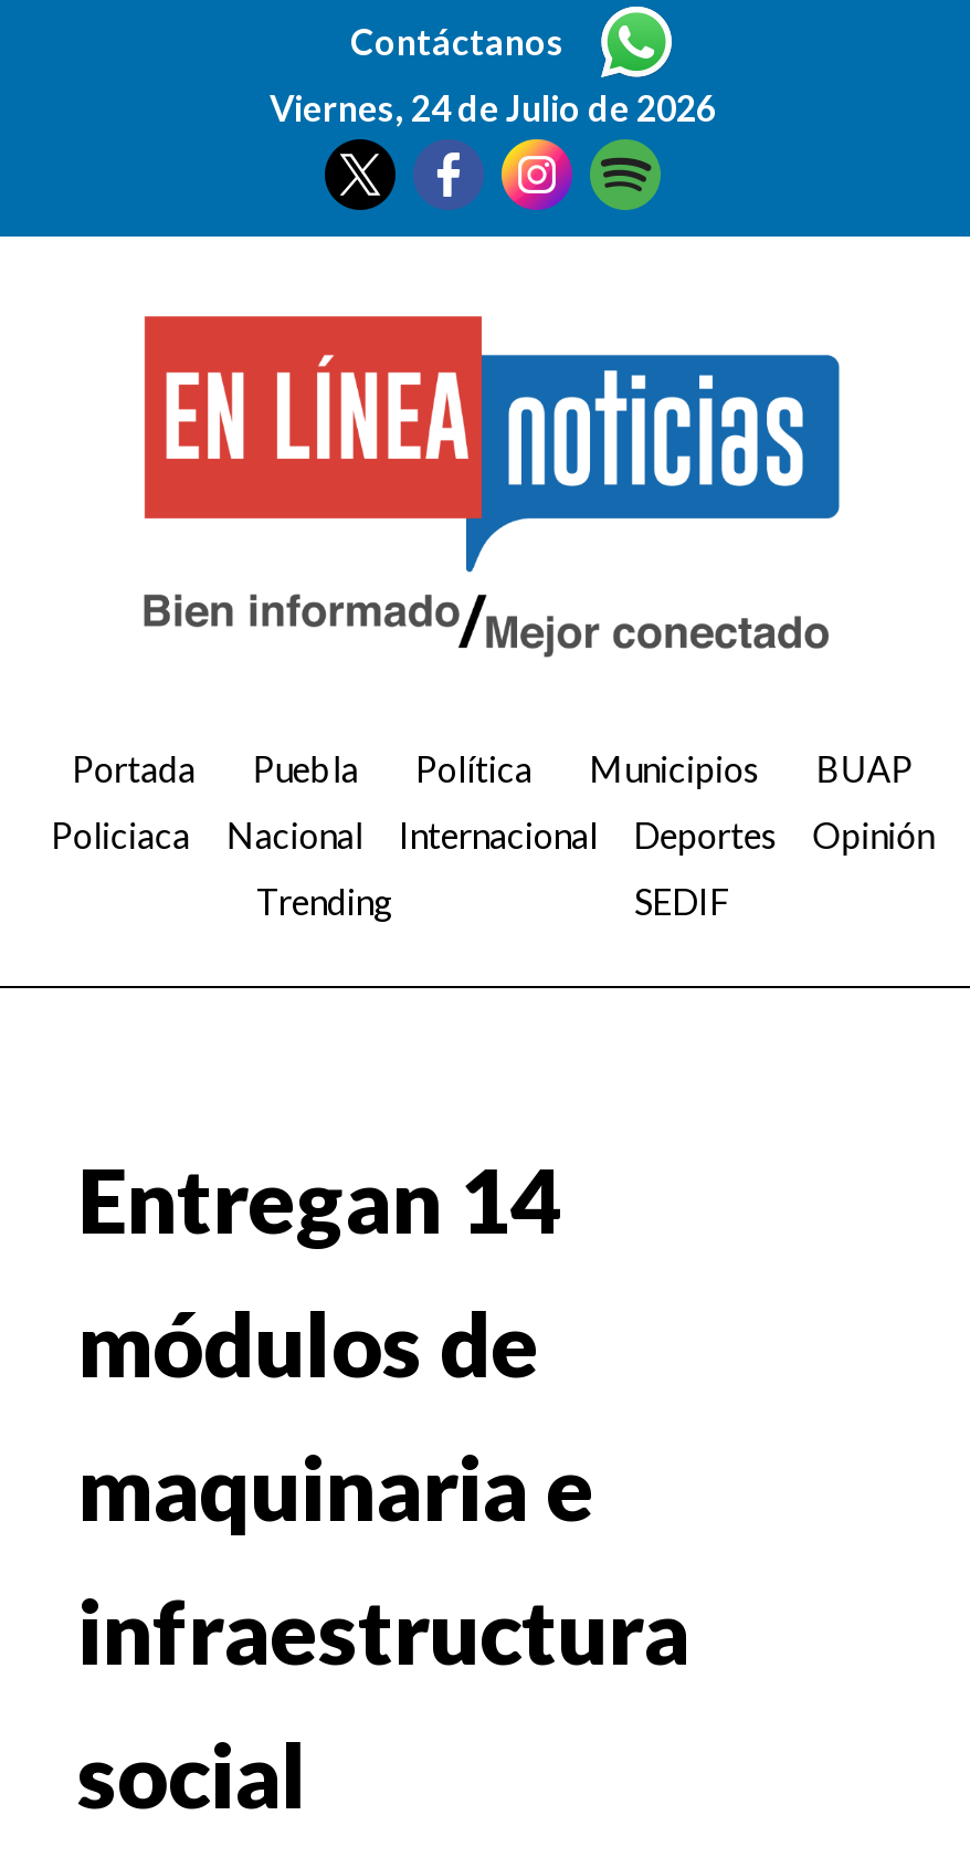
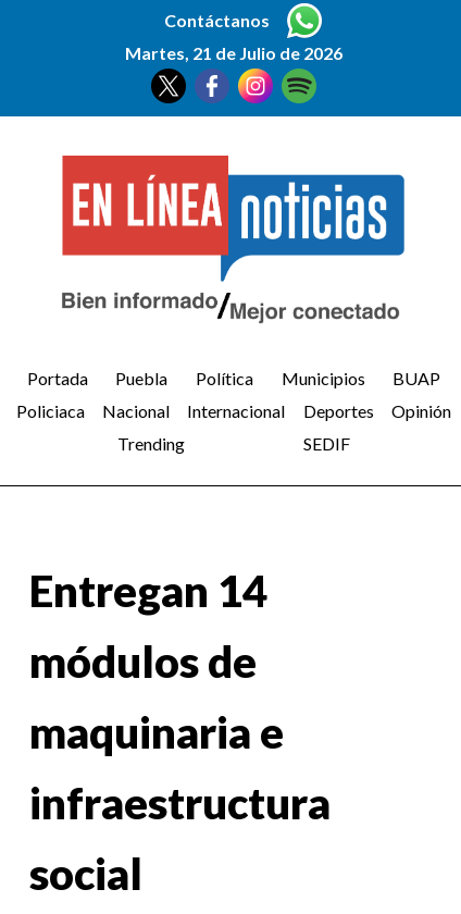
[270,86,716,128] Viernes, 24 de Julio de 2026 -> [125,42,342,63] Martes, 21 de Julio de 2026

